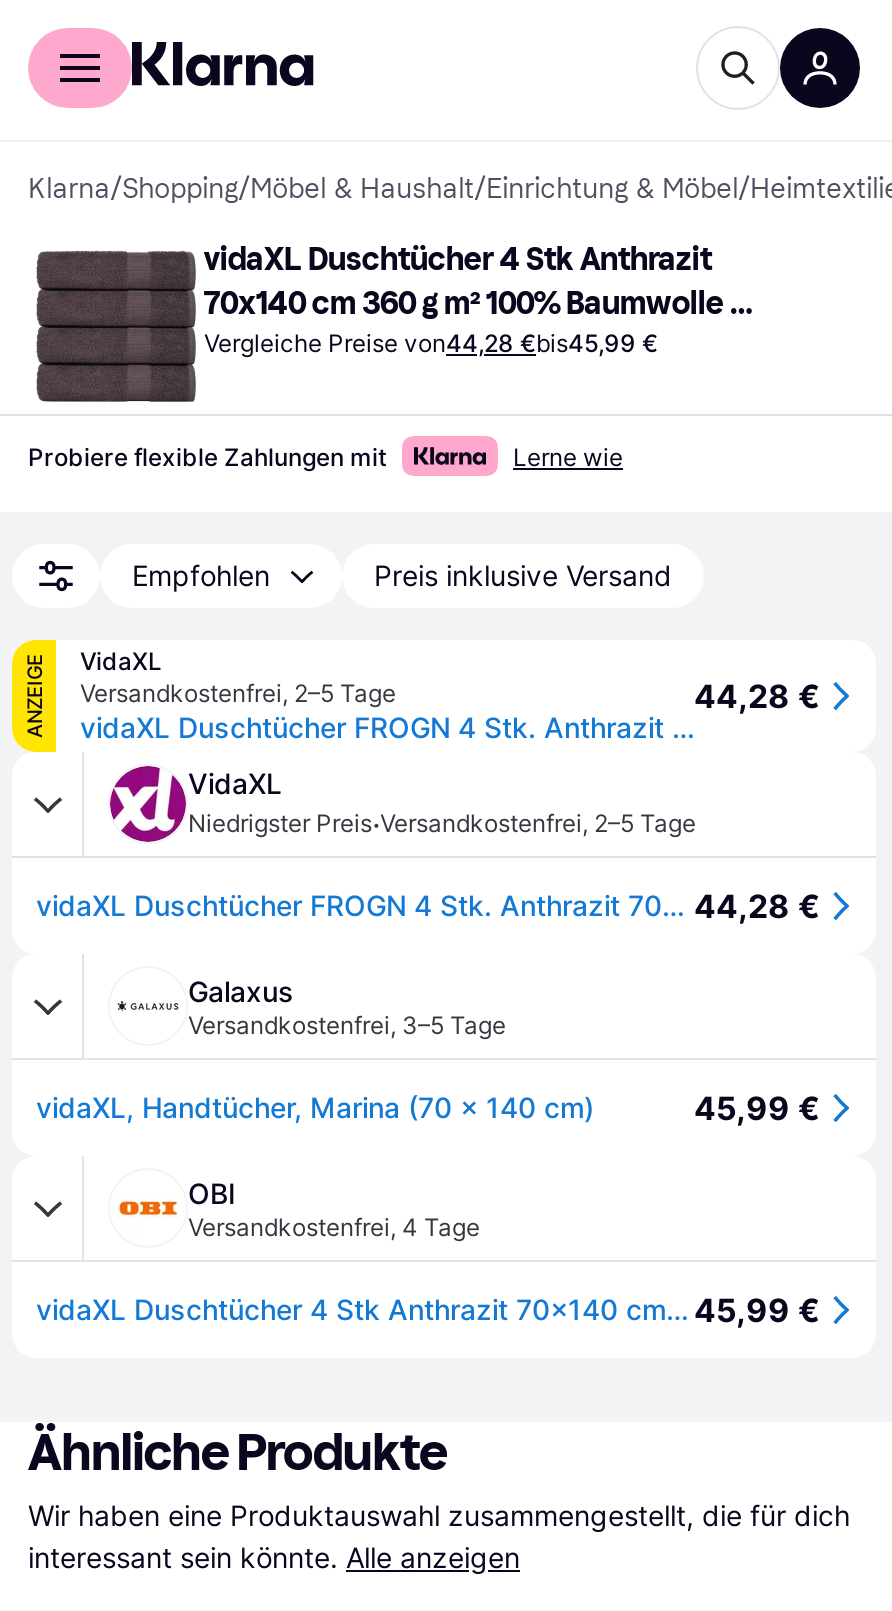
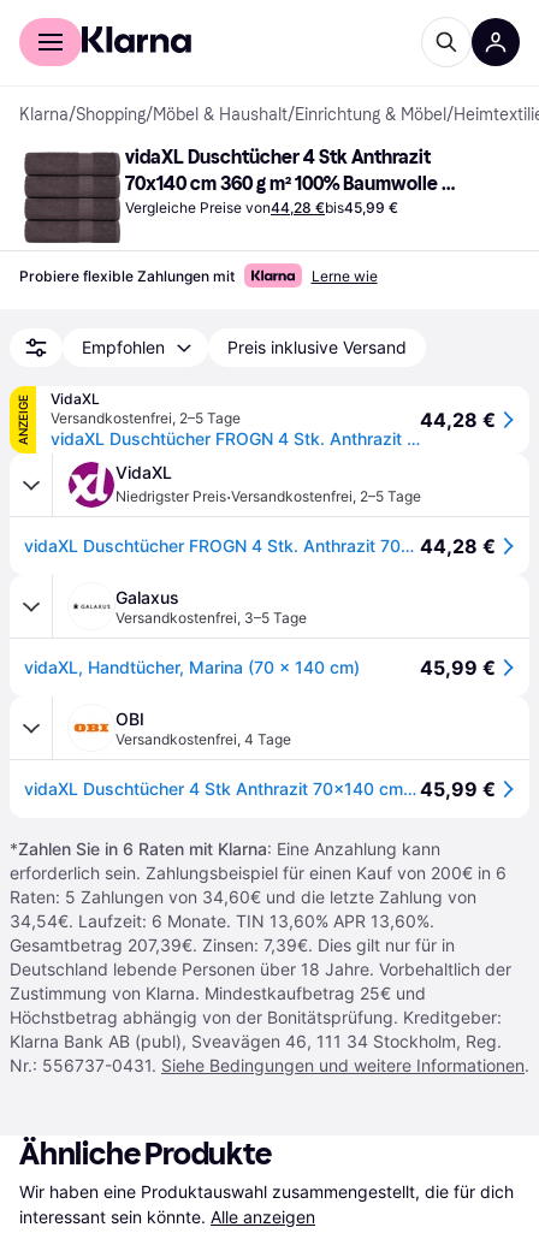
none -> [10,838,529,1075] *Zahlen Sie in 6 Raten mit Klarna: Eine Anzahlung kann | erforderlich sein. Zahlungsbeispiel für einen Kauf von 200€ in 6 | Raten: 5 Zahlungen von 34,60€ und die letzte Zahlung von | 34,54€. Laufzeit: 6 Monate. TIN 13,60% APR 13,60%. | Gesamtbetrag 207,39€. Zinsen: 7,39€. Dies gilt nur für in | Deutschland lebende Personen über 18 Jahre. Vorbehaltlich der | Zustimmung von Klarna. Mindestkaufbetrag 25€ und | Höchstbetrag abhängig von der Bonitätsprüfung. Kreditgeber: | Klarna Bank AB (publ), Sveavägen 46, 111 34 Stockholm, Reg. | Nr.: 556737-0431. Siehe Bedingungen und weitere Informationen.

